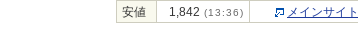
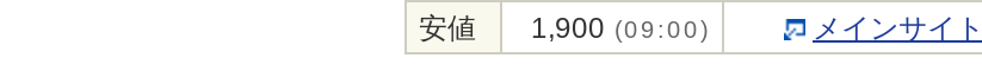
[122,5,244,19] 安値 1,842 (13:36) -> [419,12,710,45] 安値 1,900 (09:00)

